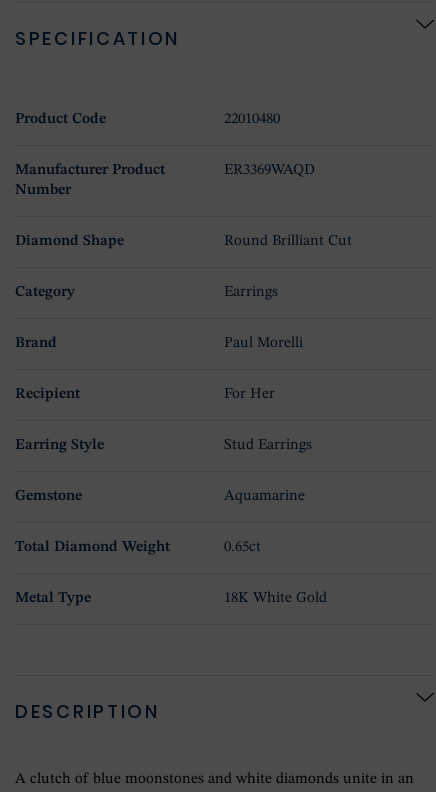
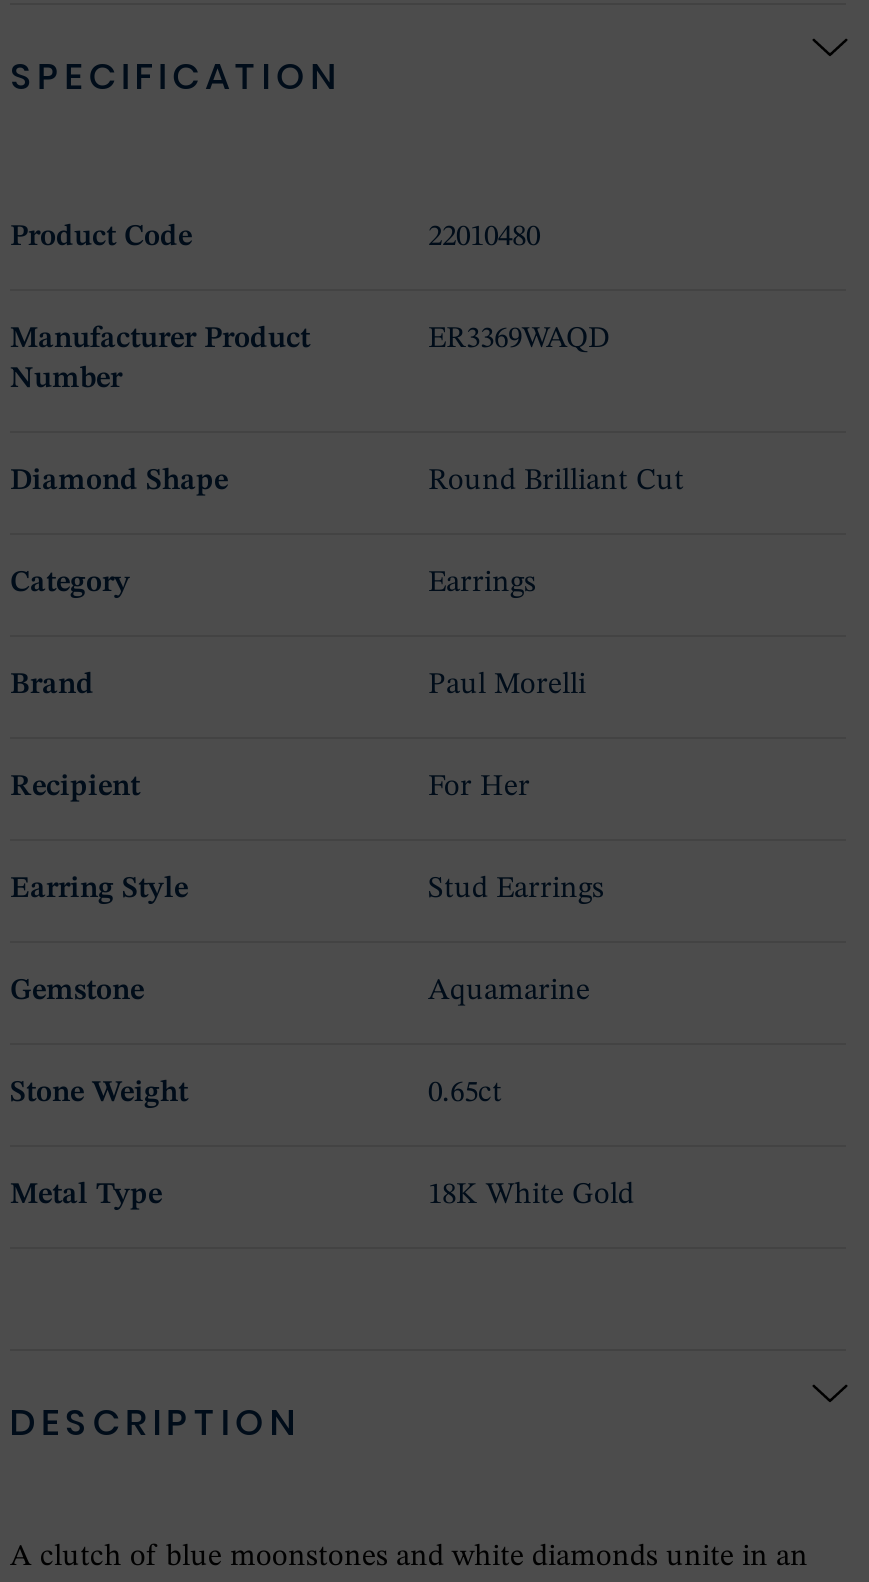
[15,540,170,555] Total Diamond Weight -> [10,1079,188,1109] Stone Weight

